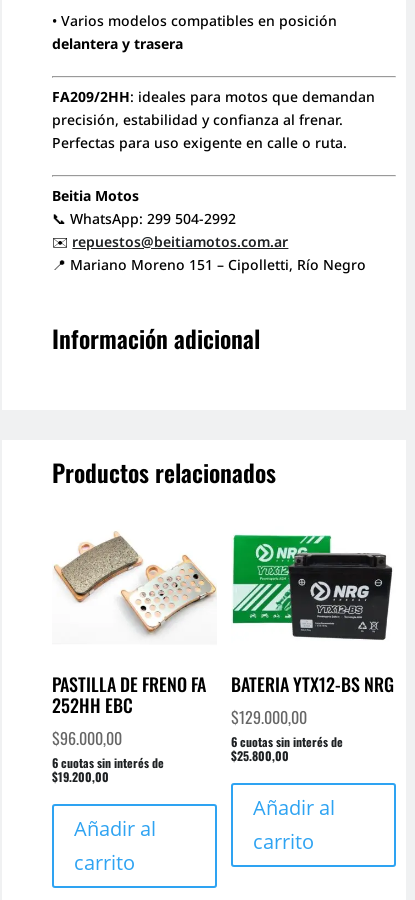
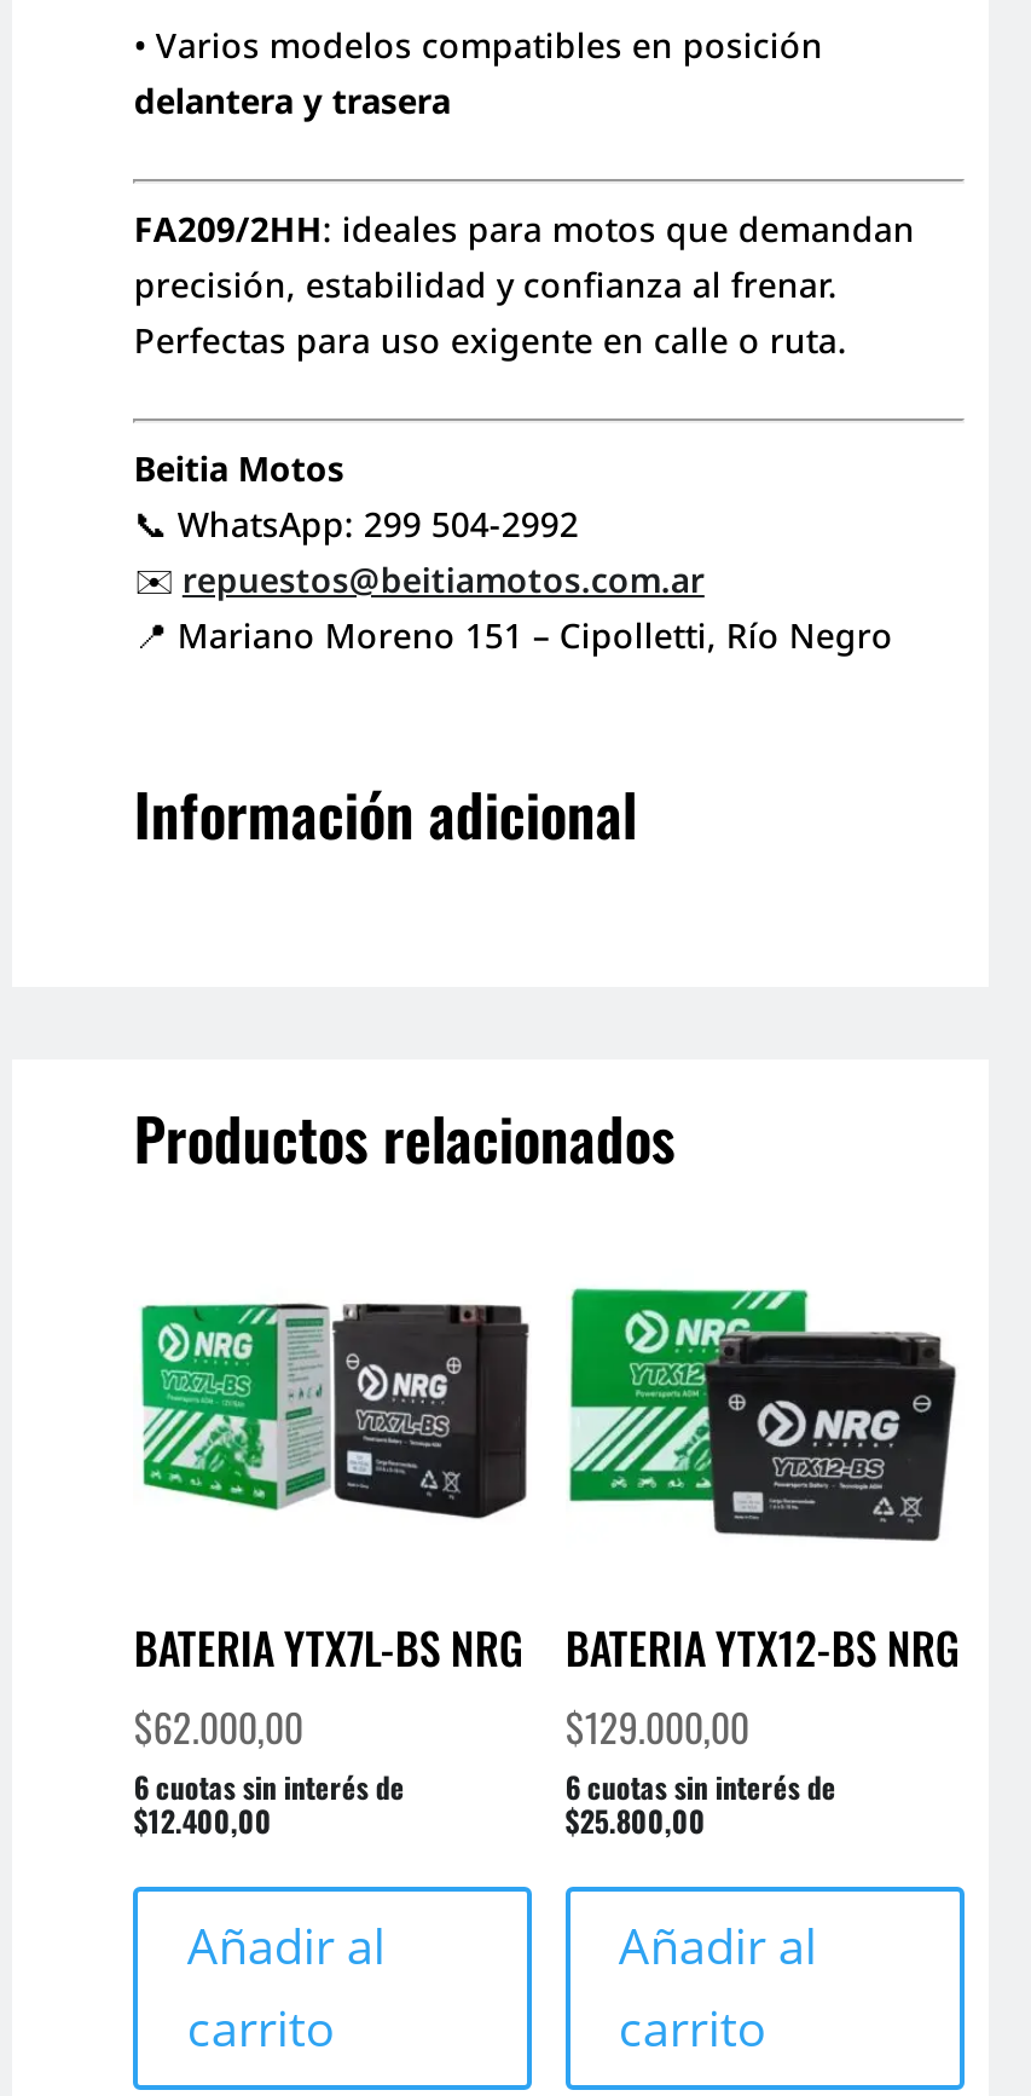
[52,531,217,750] [image] | PASTILLA DE FRENO FA | 252HH EBC | $96.000,00 -> [134,1281,532,1756] [image] | BATERIA YTX7L-BS NRG | $62.000,00
[52,768,109,785] $19.200,00 -> [134,1800,272,1841] $12.400,00

